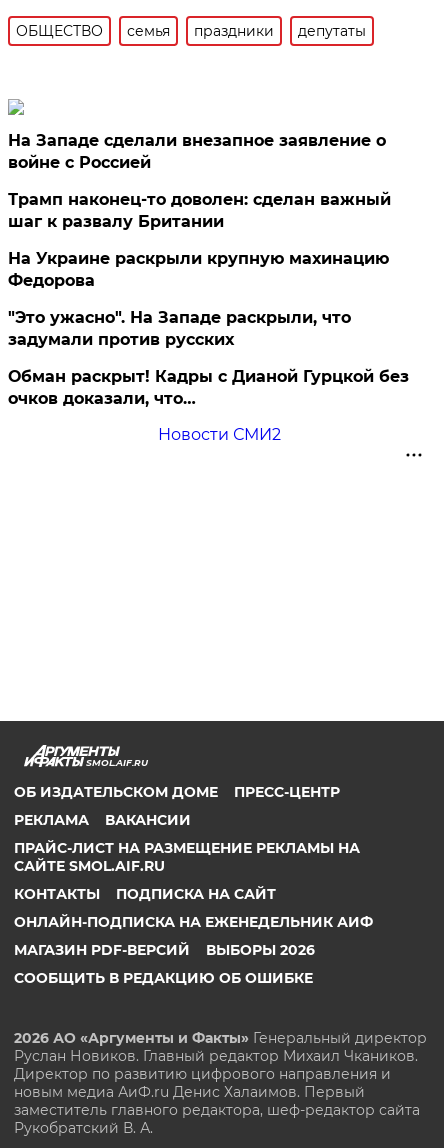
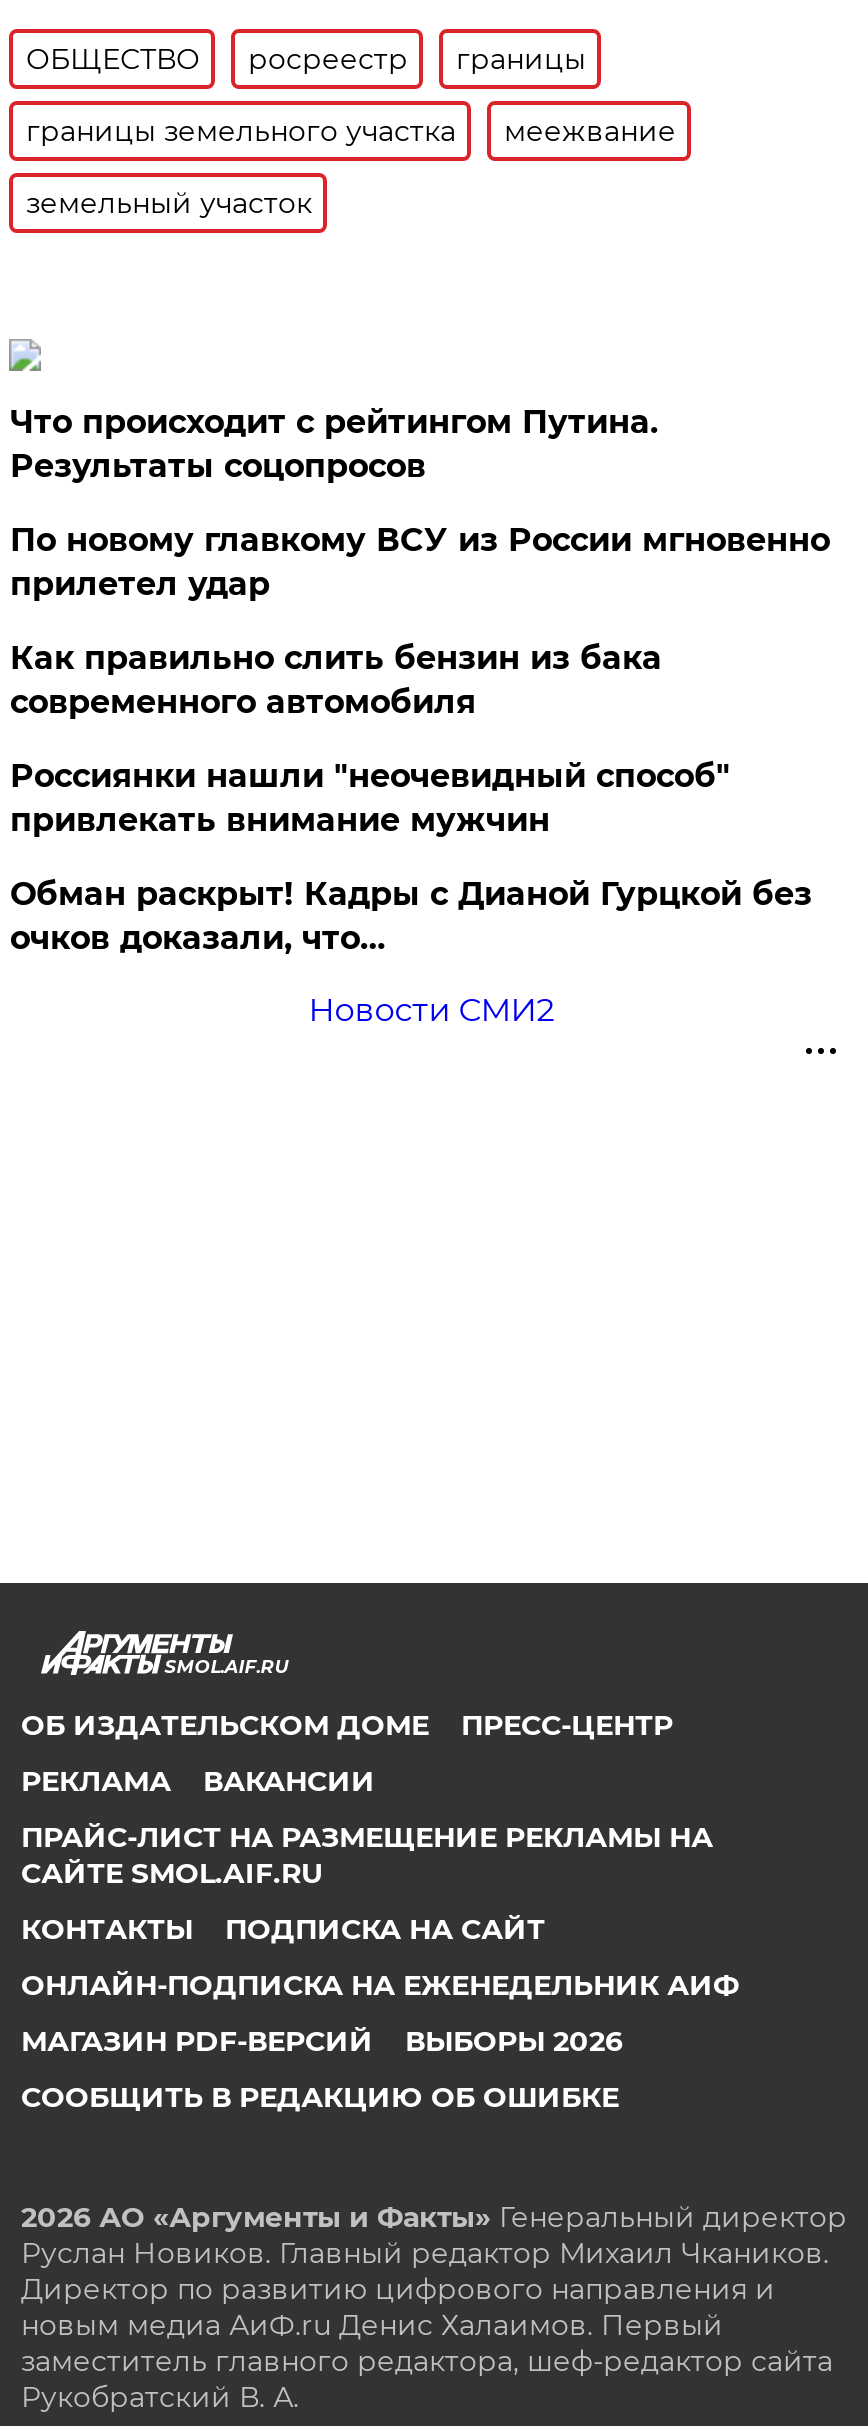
[127,22,366,40] семья | праздники | депутаты -> [26,41,676,221] росреестр | границы | границы земельного участка | меежвание | земельный участок
[8,131,391,349] На Западе сделали внезапное заявление о | войне с Россией | Трамп наконец-то доволен: сделан важный | шаг к развалу Британии | На Украине раскрыли крупную махинацию | Федорова | "Это ужасно". На Западе раскрыли, что | задумали против русских -> [10,403,830,839] Что происходит с рейтингом Путина. | Результаты соцопросов | По новому главкому ВСУ из России мгновенно | прилетел удар | Как правильно слить бензин из бака | современного автомобиля | Россиянки нашли "неочевидный способ" | привлекать внимание мужчин

